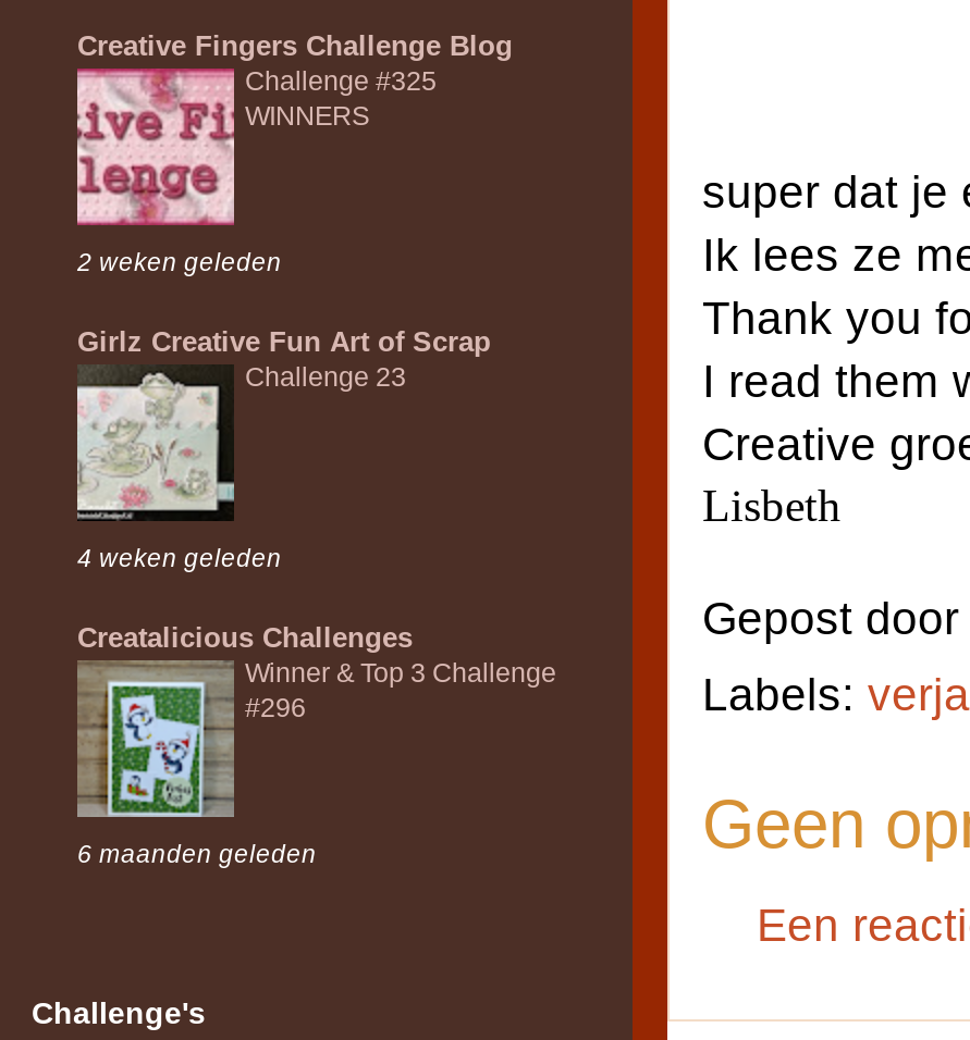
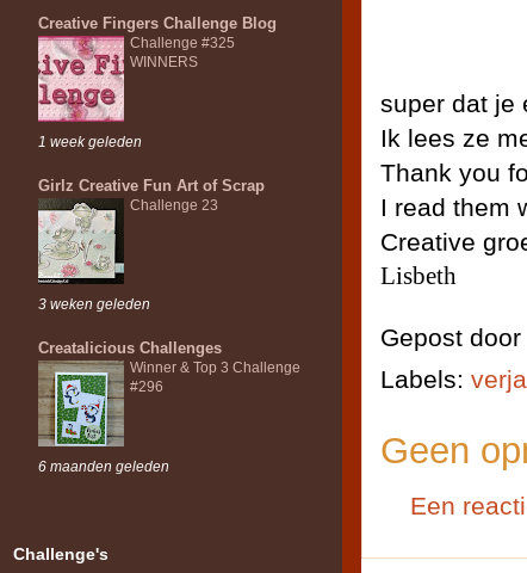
[77,246,282,275] 2 weken geleden -> [38,133,142,149] 1 week geleden
[77,542,282,570] 4 weken geleden -> [38,296,150,311] 3 weken geleden

